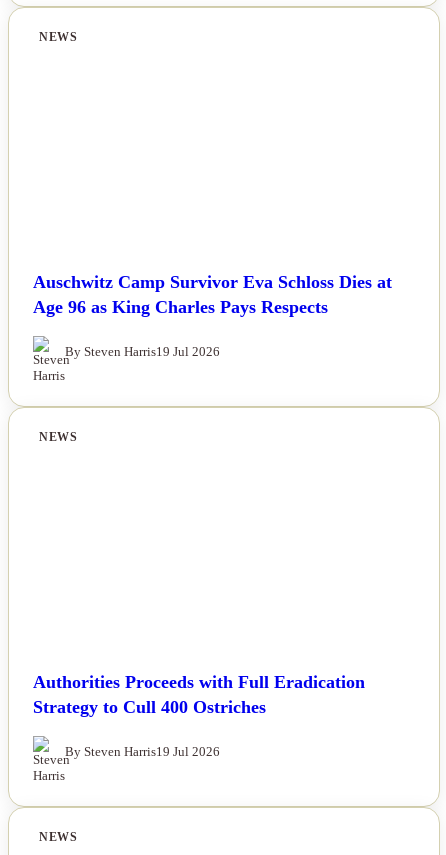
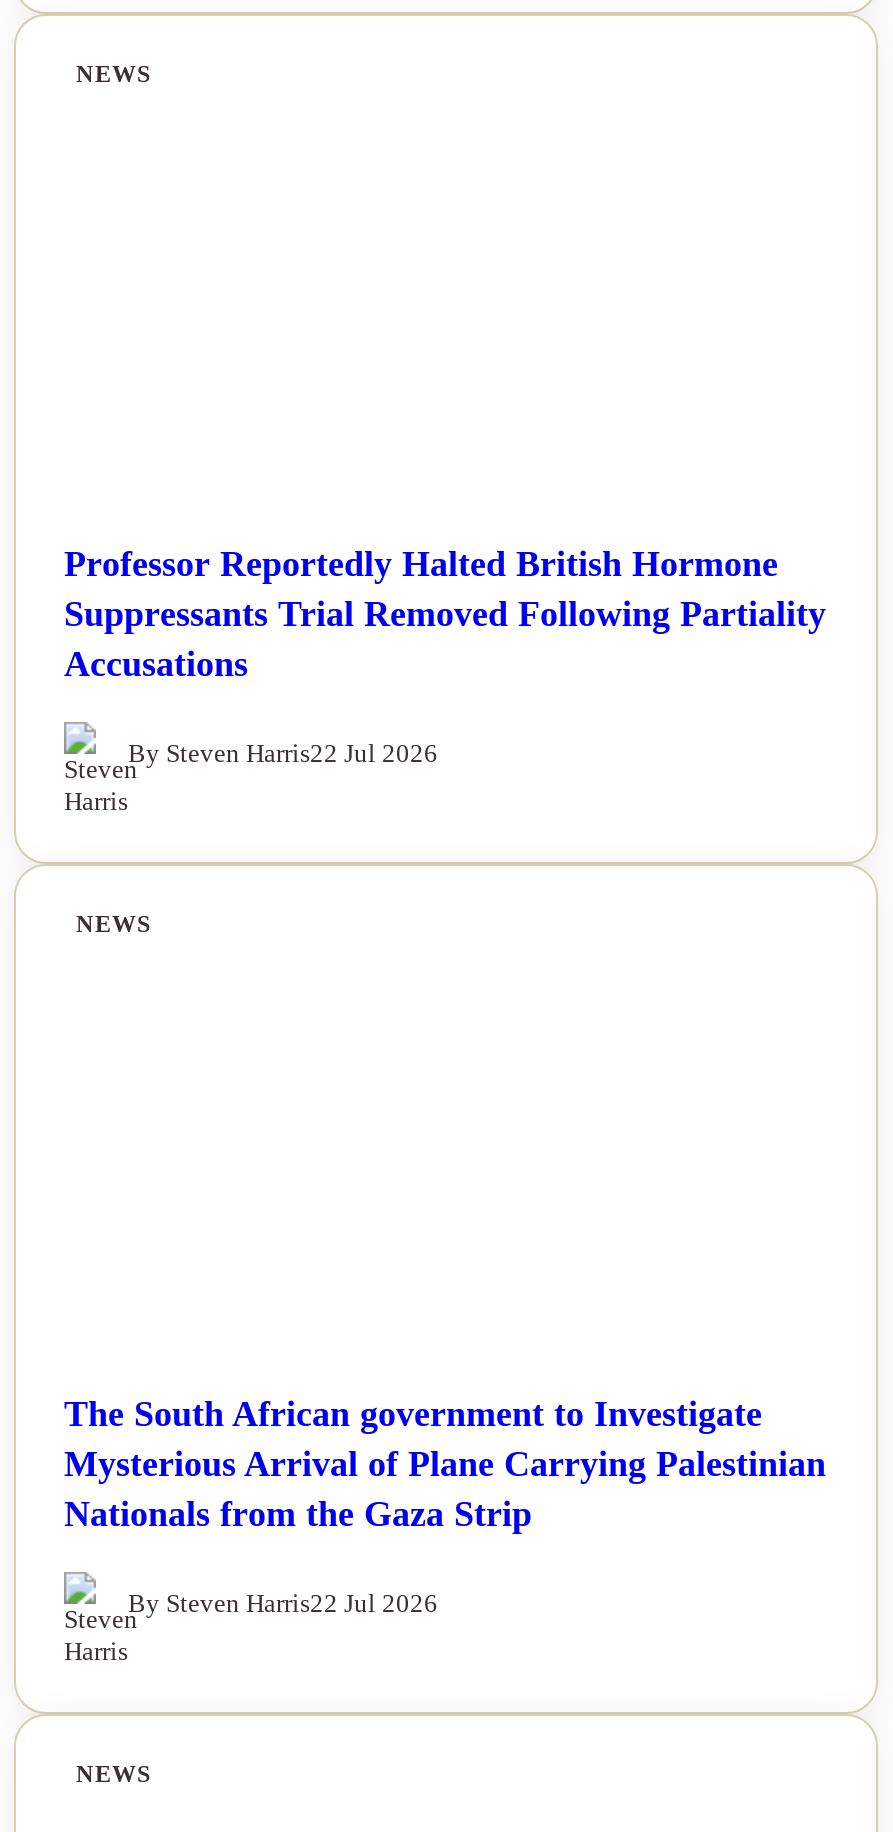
[33,272,392,317] Auschwitz Camp Survivor Eva Schloss Dies at | Age 96 as King Charles Pays Respects -> [64,545,826,685] Professor Reportedly Halted British Hormone | Suppressants Trial Removed Following Partiality | Accusations
[65,344,220,359] By Steven Harris19 Jul 2026 -> [128,739,438,769] By Steven Harris22 Jul 2026
[33,672,365,717] Authorities Proceeds with Full Eradication | Strategy to Cull 400 Ostriches -> [64,1395,826,1535] The South African government to Investigate | Mysterious Arrival of Plane Carrying Palestinian | Nationals from the Gaza Strip
[65,744,220,759] By Steven Harris19 Jul 2026 -> [128,1589,438,1619] By Steven Harris22 Jul 2026

